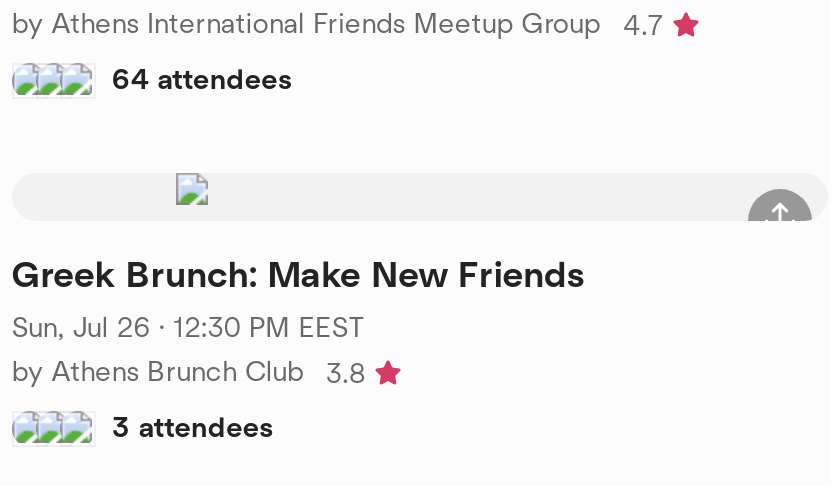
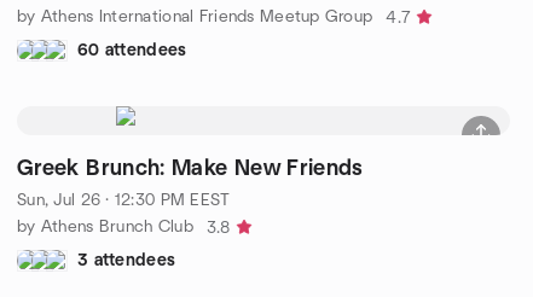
[112,66,293,94] 64 attendees -> [77,42,187,59] 60 attendees

